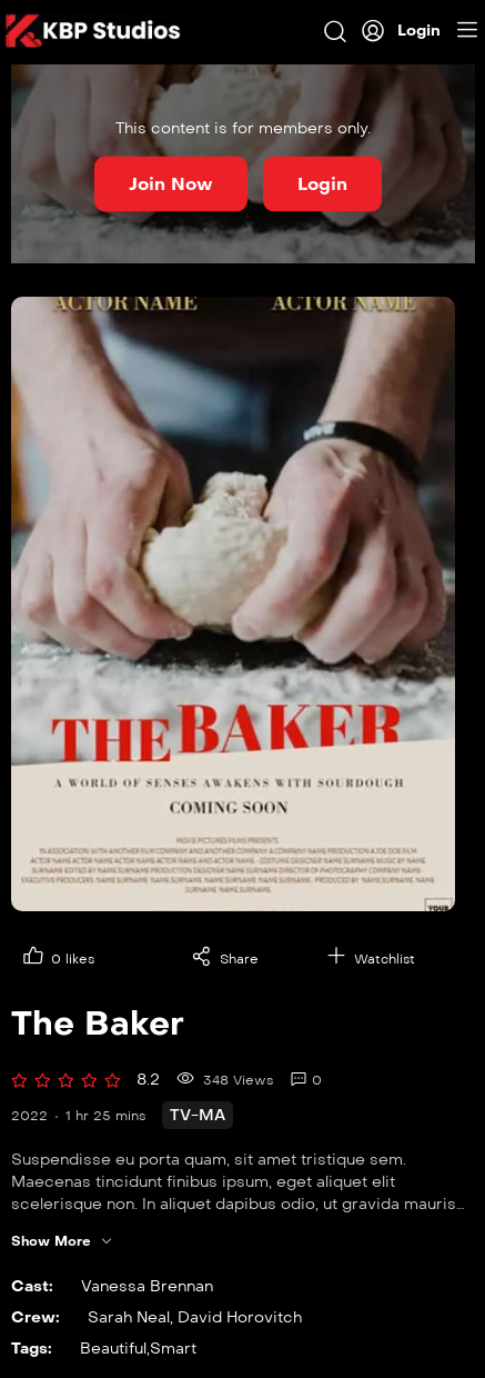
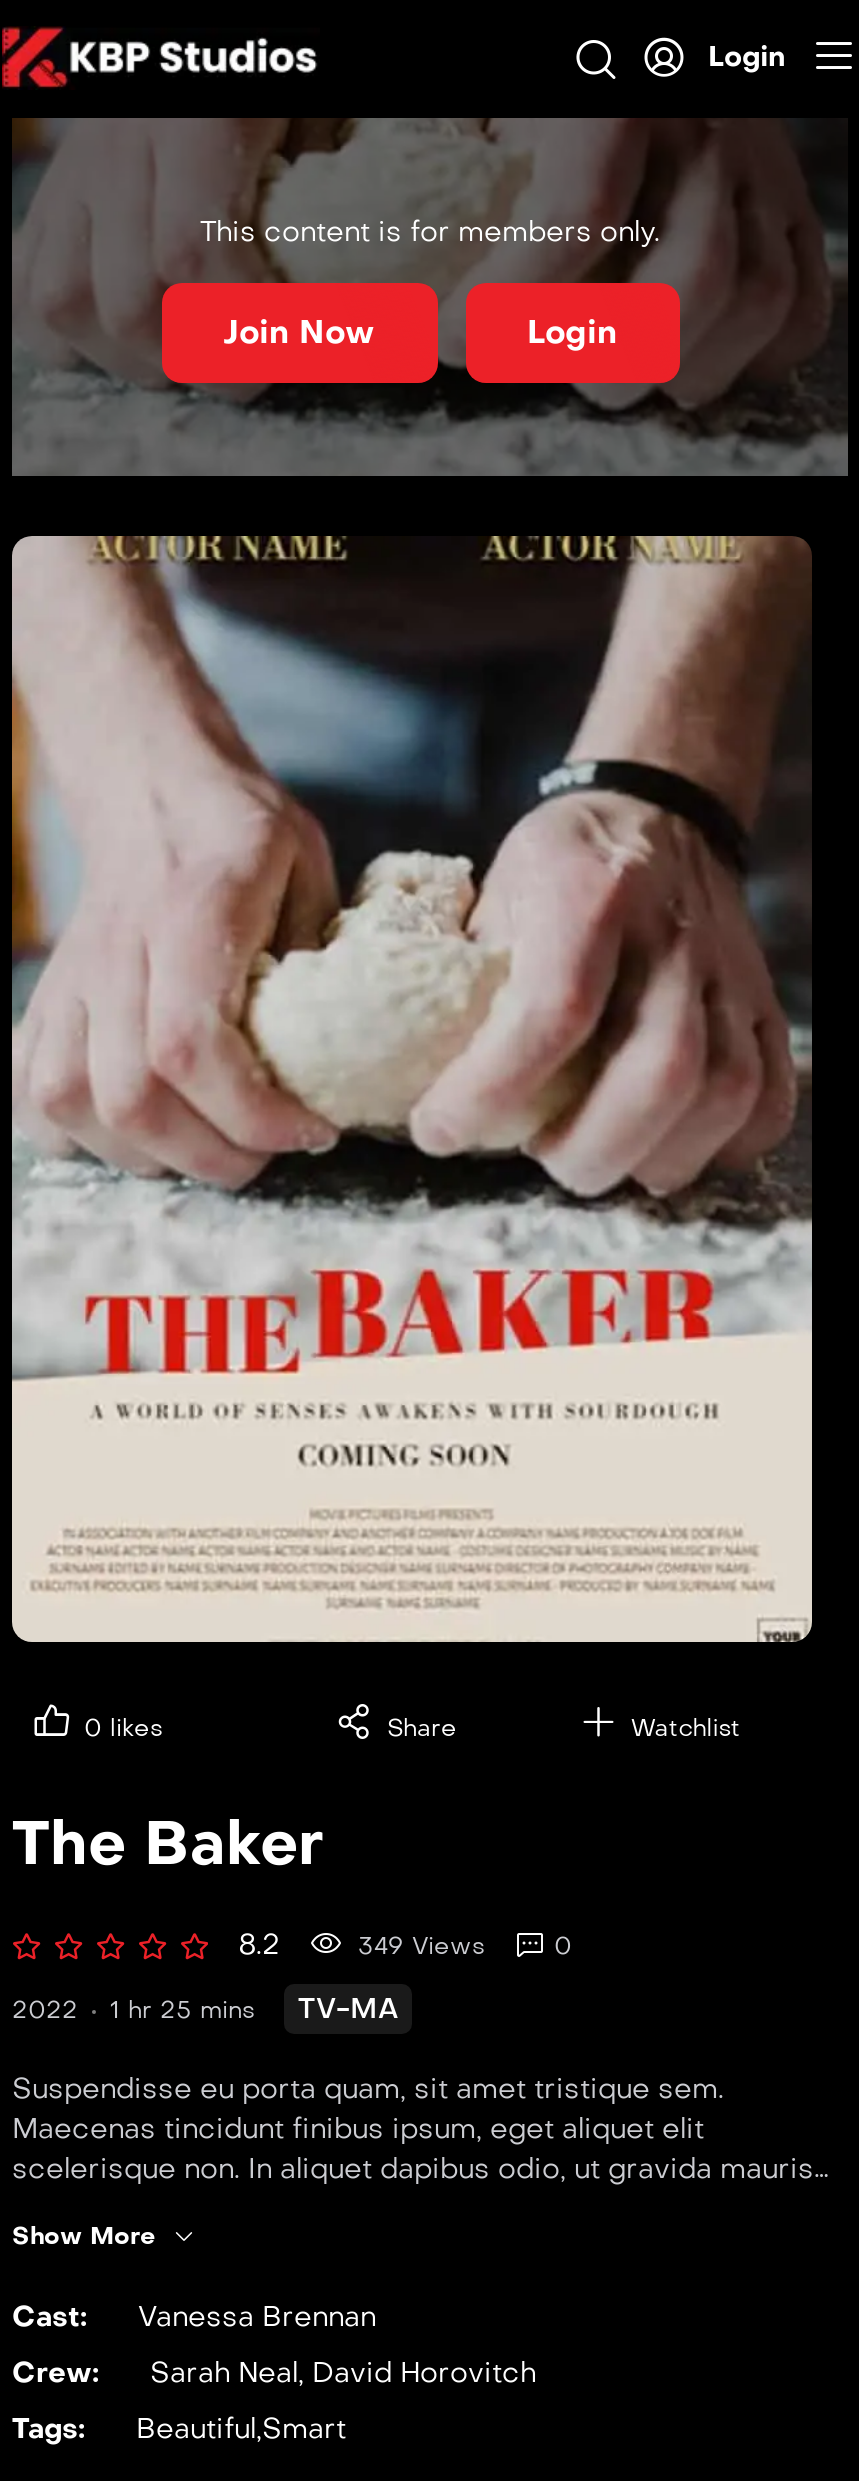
[199,1073,273,1088] 348 Views -> [350,1933,484,1961] 349 Views

